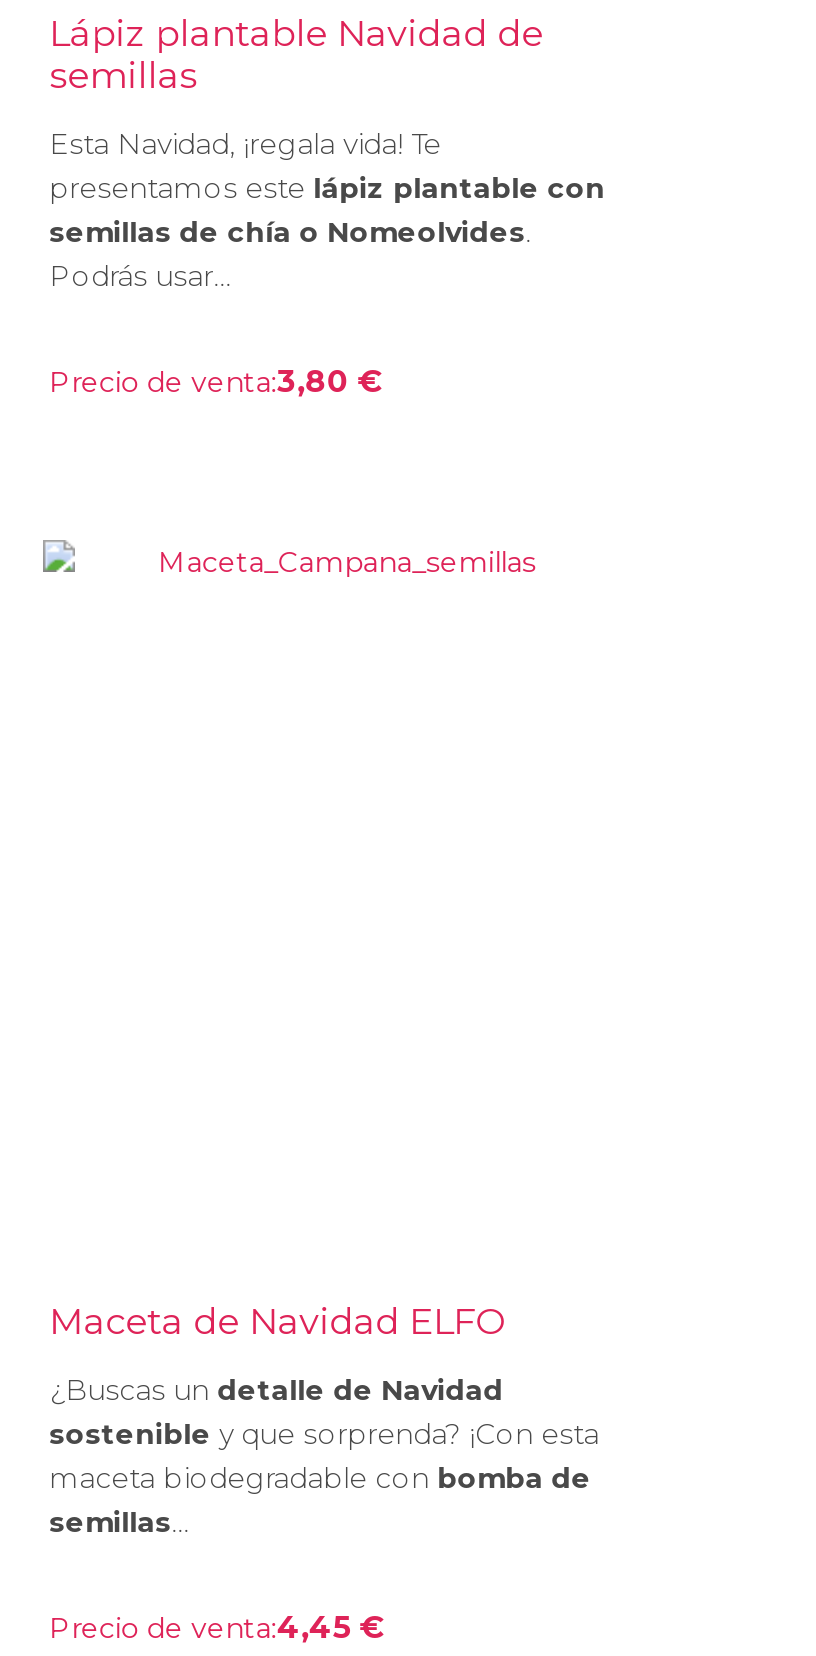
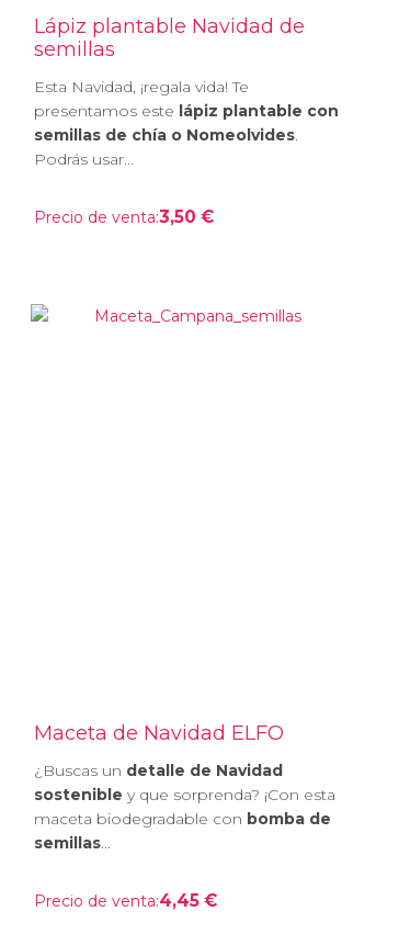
[49,361,381,399] Precio de venta:3,80 € -> [34,206,214,227] Precio de venta:3,50 €

